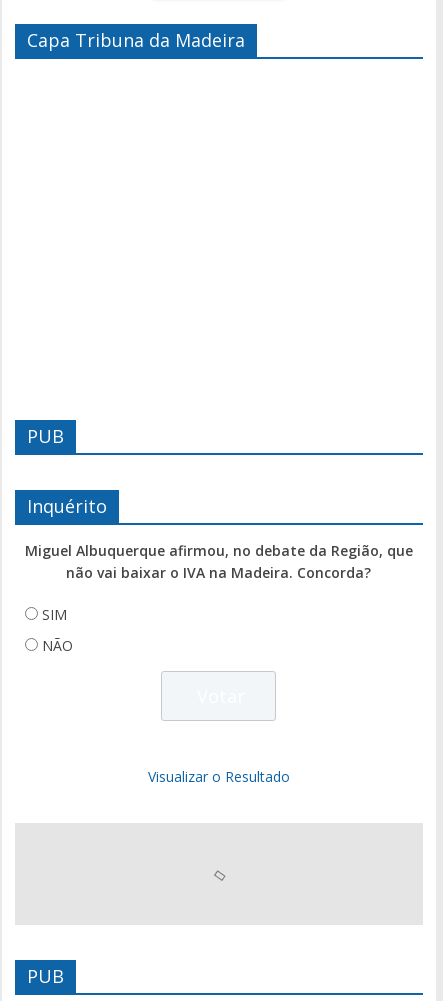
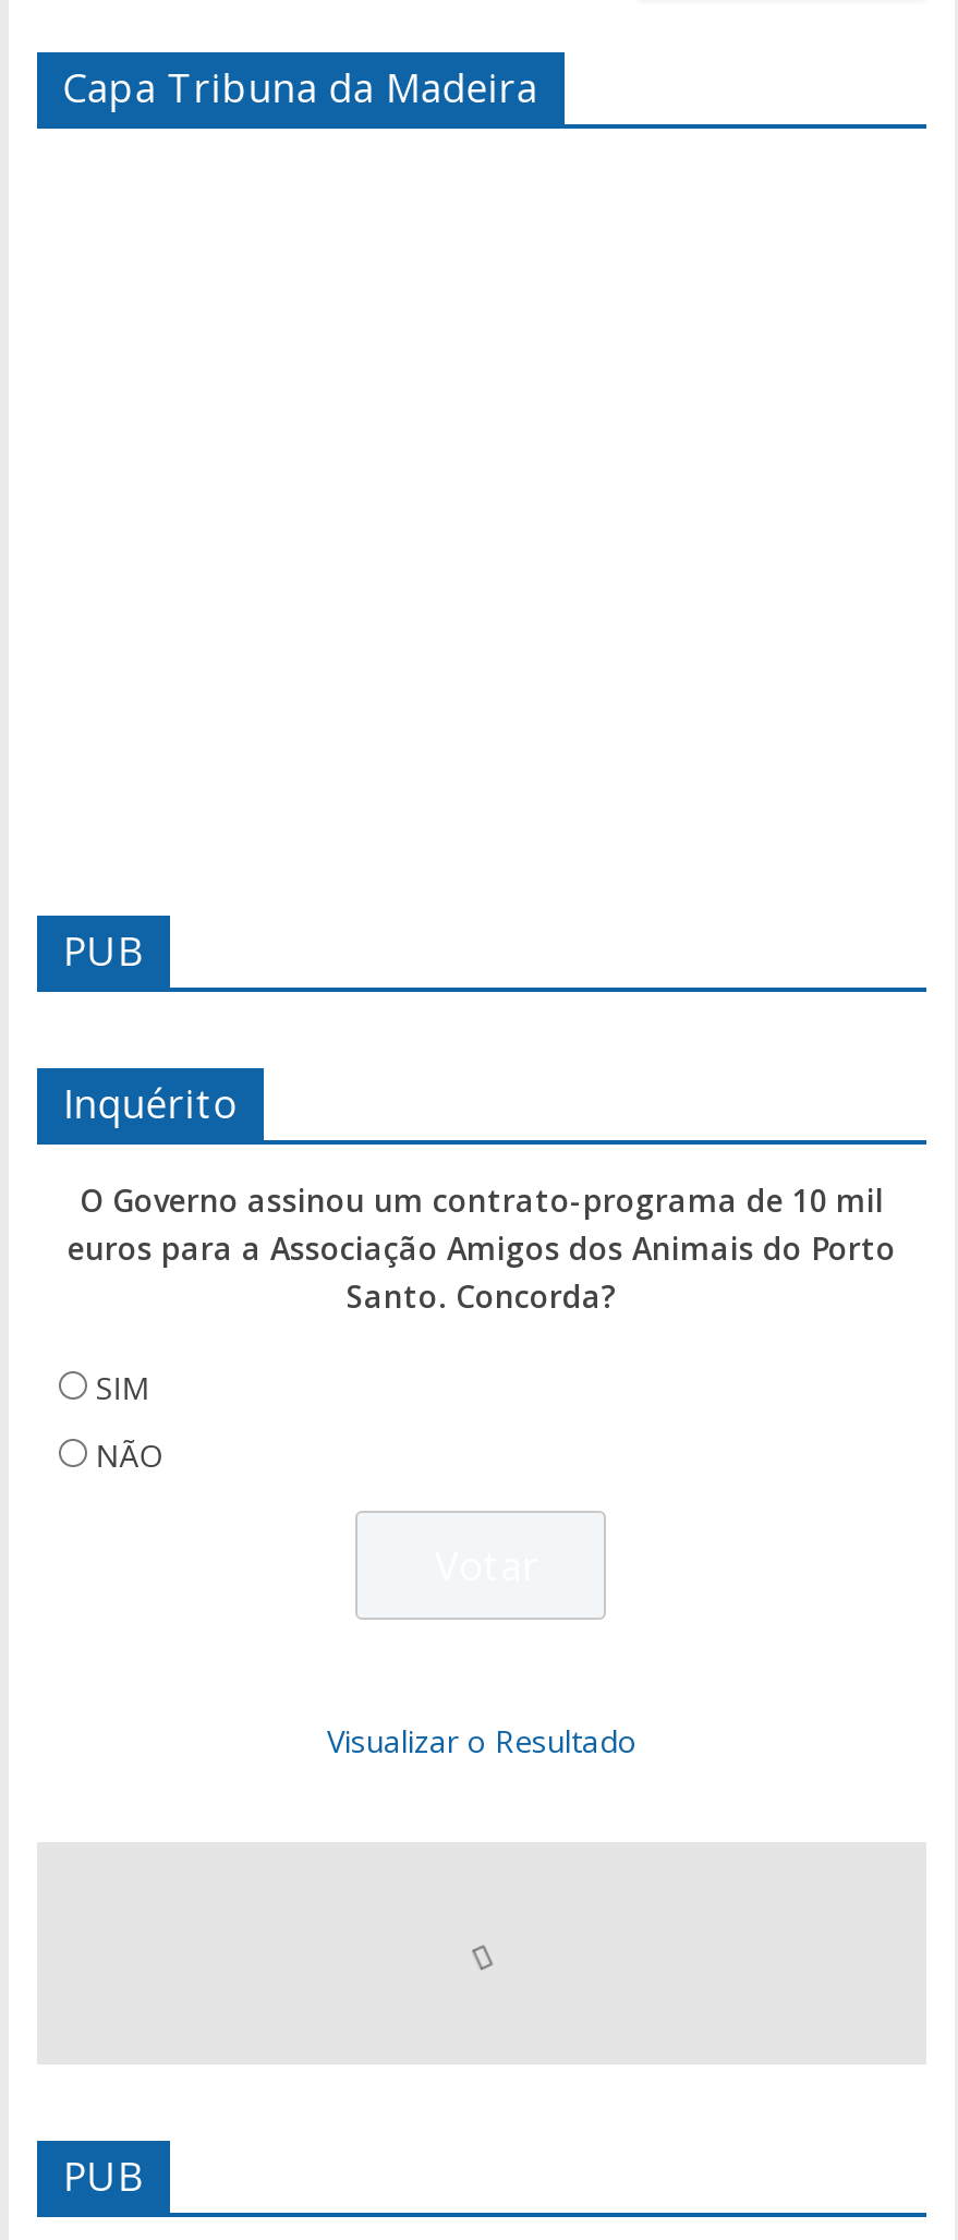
[25,541,413,582] Miguel Albuquerque afirmou, no debate da Região, que | não vai baixar o IVA na Madeira. Concorda? -> [68,1180,896,1317] O Governo assinou um contrato-programa de 10 mil | euros para a Associação Amigos dos Animais do Porto | Santo. Concorda?

